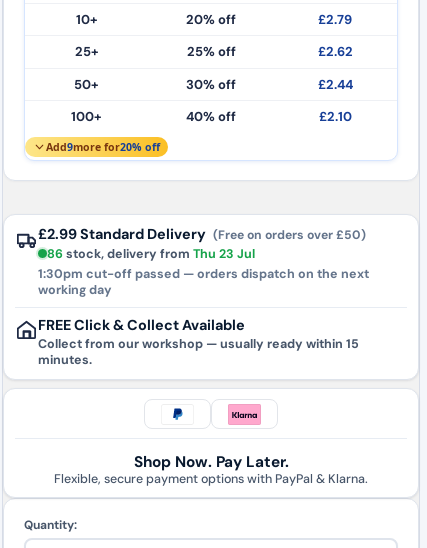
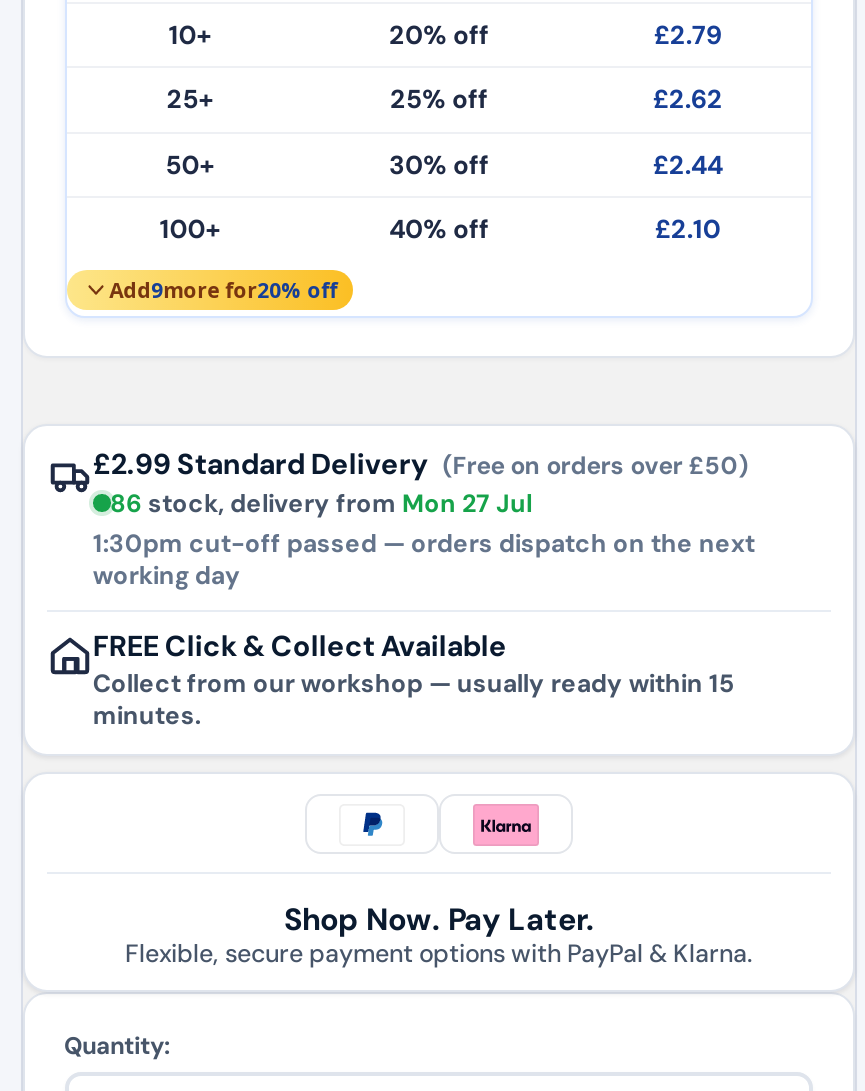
[46,245,254,261] 86 stock, delivery from Thu 23 Jul -> [110,487,532,519] 86 stock, delivery from Mon 27 Jul

